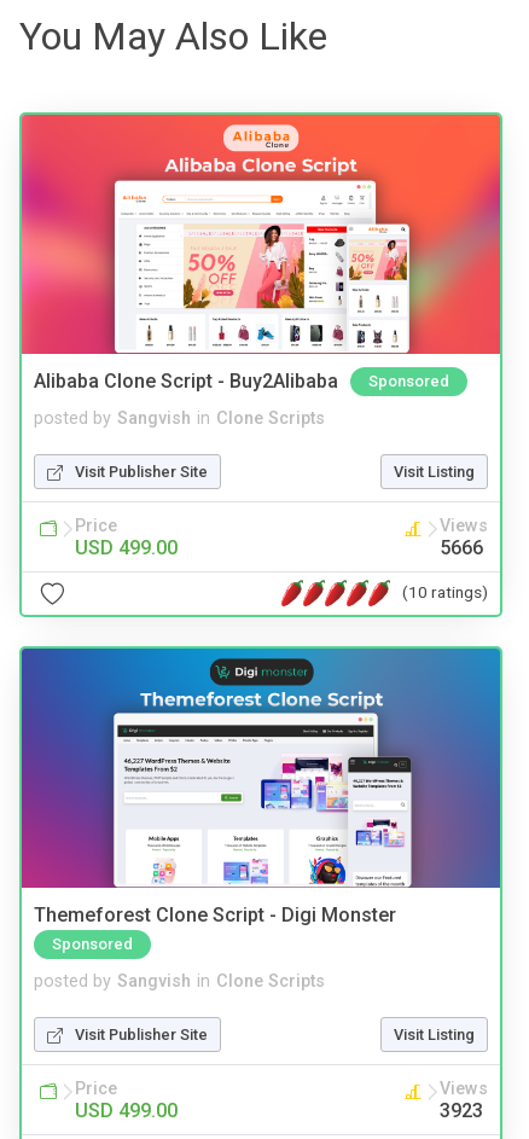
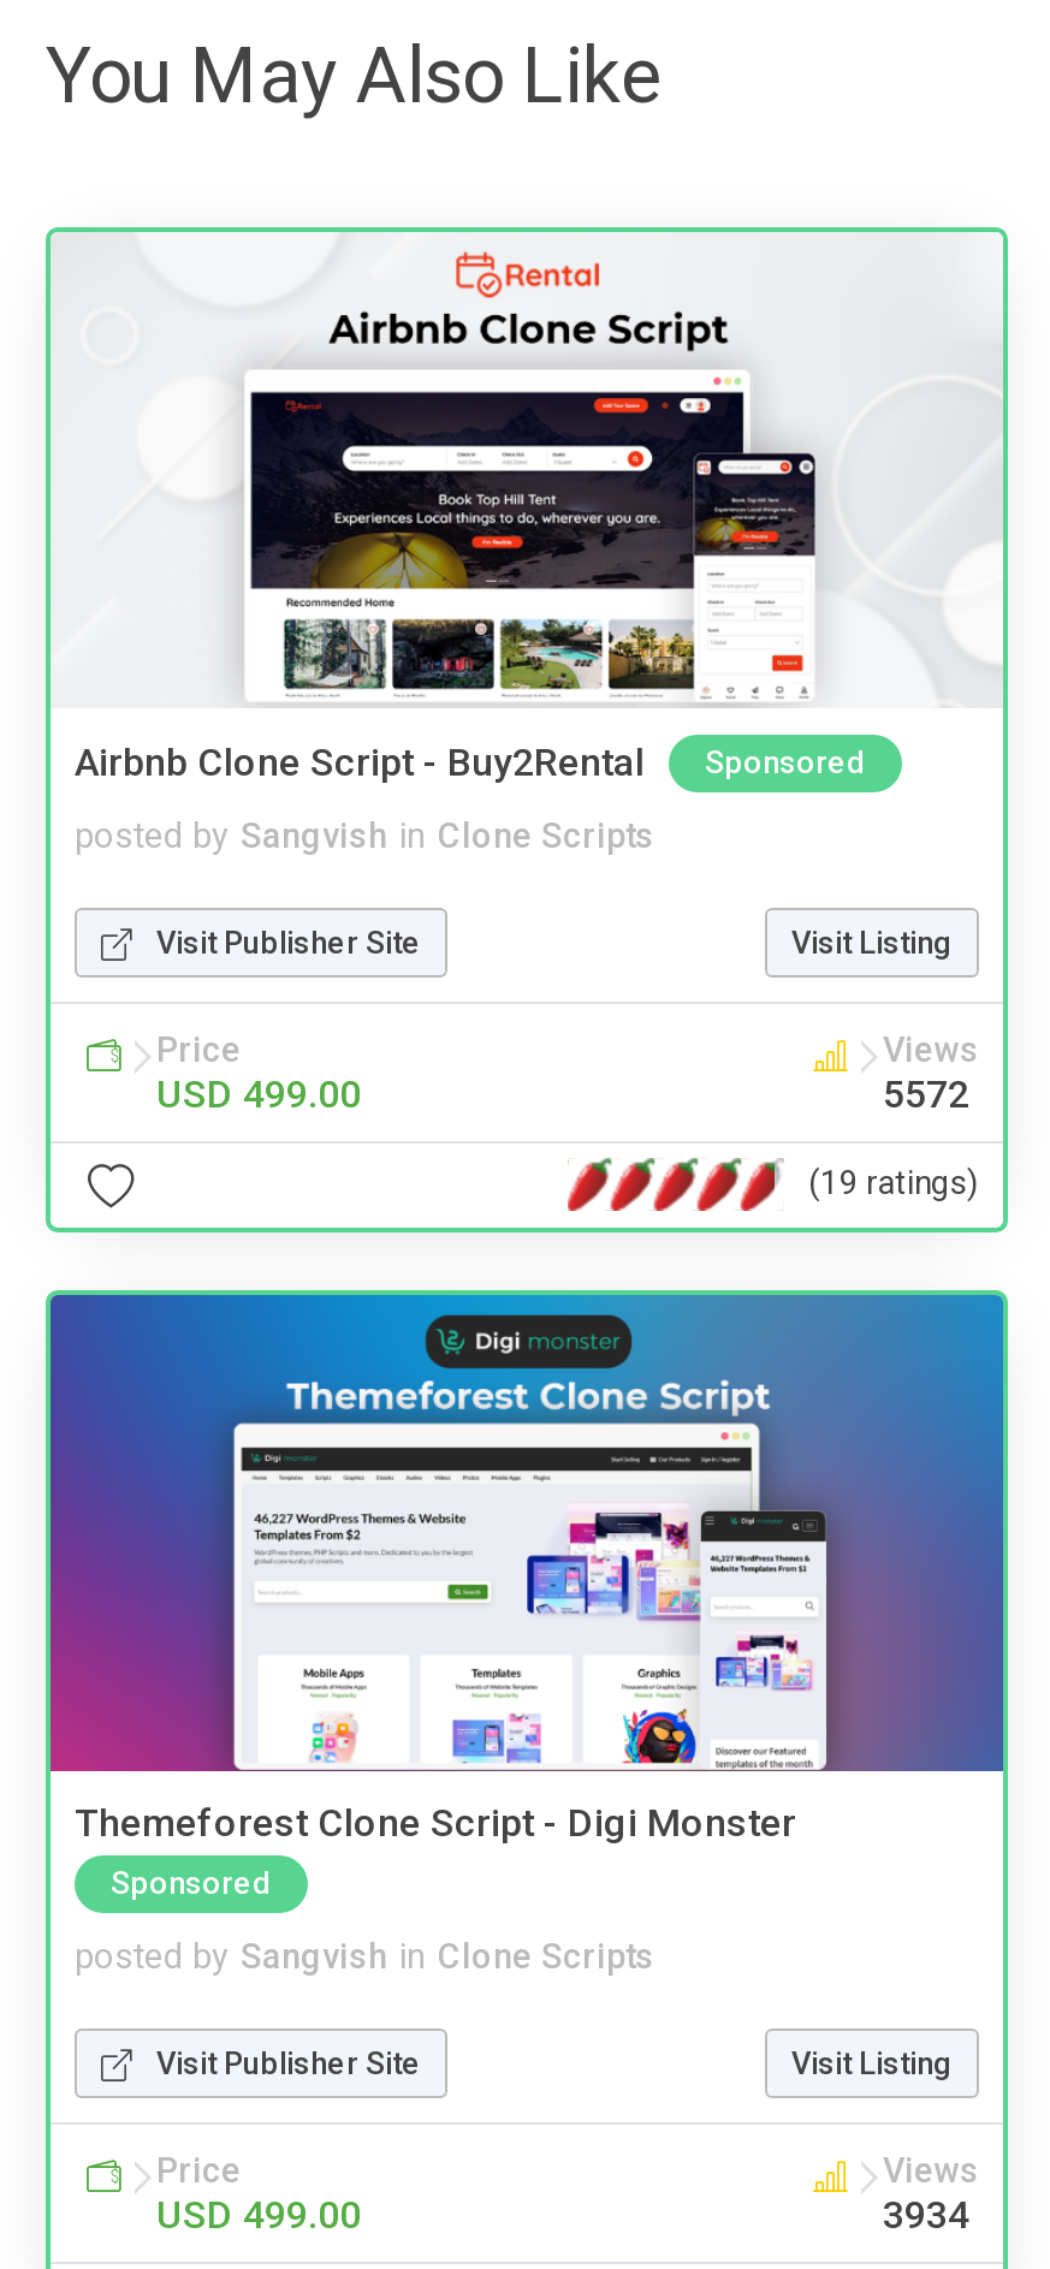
[21,114,501,392] [image] | Alibaba Clone Script - Buy2Alibaba -> [51,232,1003,784] [image] | Airbnb Clone Script - Buy2Rental
[440,536,483,559] 5666 -> [883,1071,969,1116] 5572
[402,582,488,602] (10 ratings) -> [808,1163,979,1202] (19 ratings)
[440,1100,483,1122] 3923 -> [883,2193,969,2238] 3934

